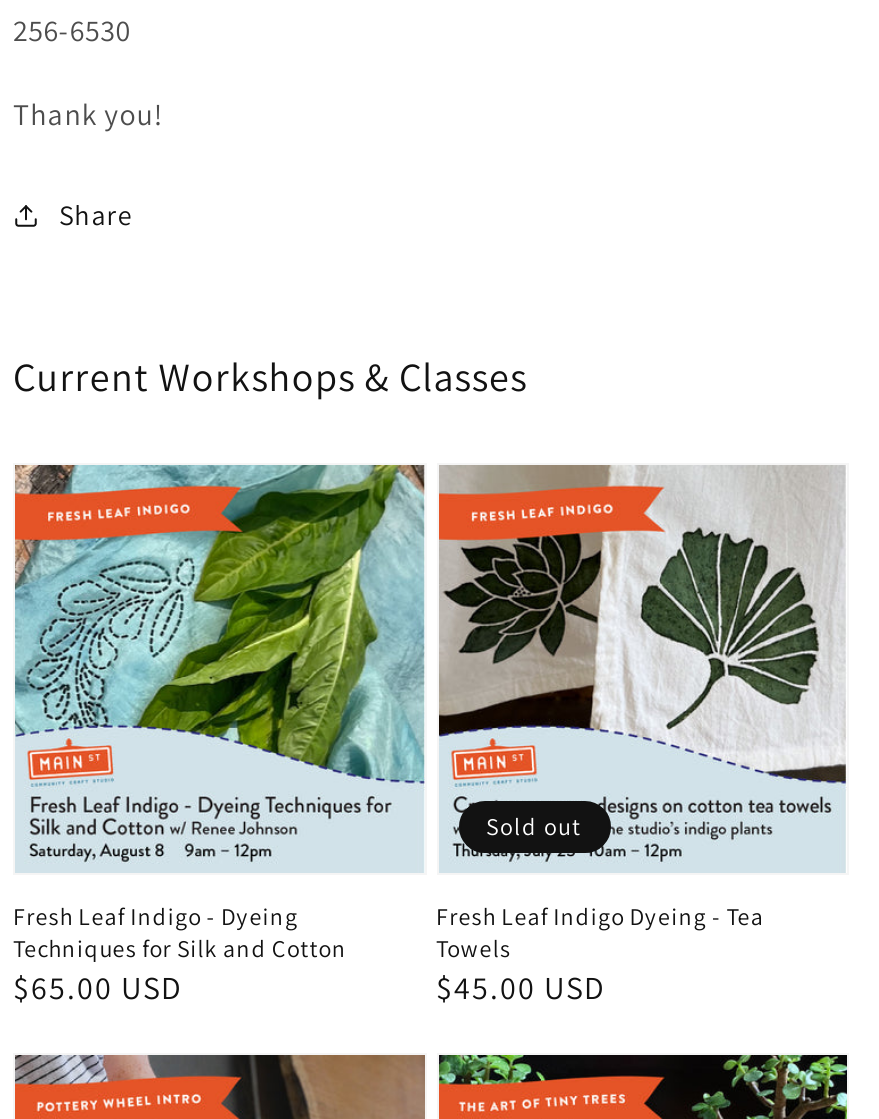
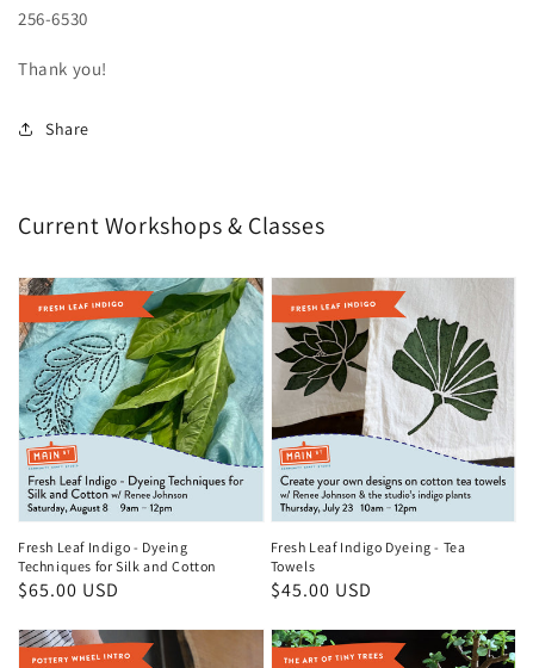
[486,811,582,841] Sold out -> none

